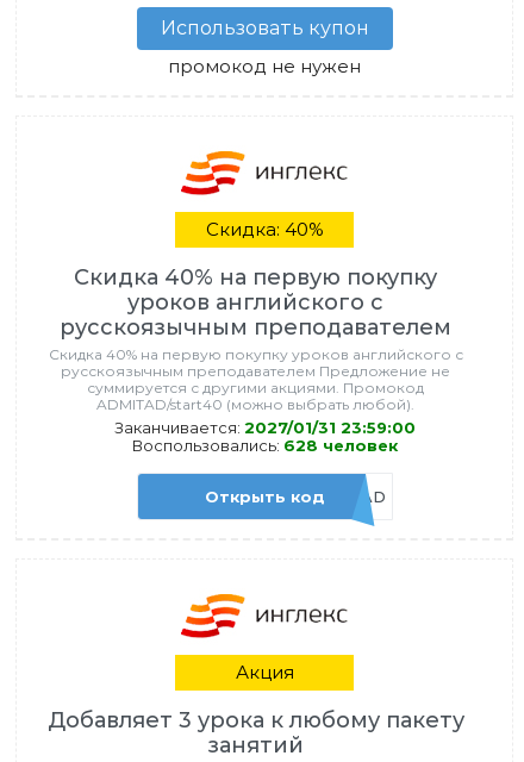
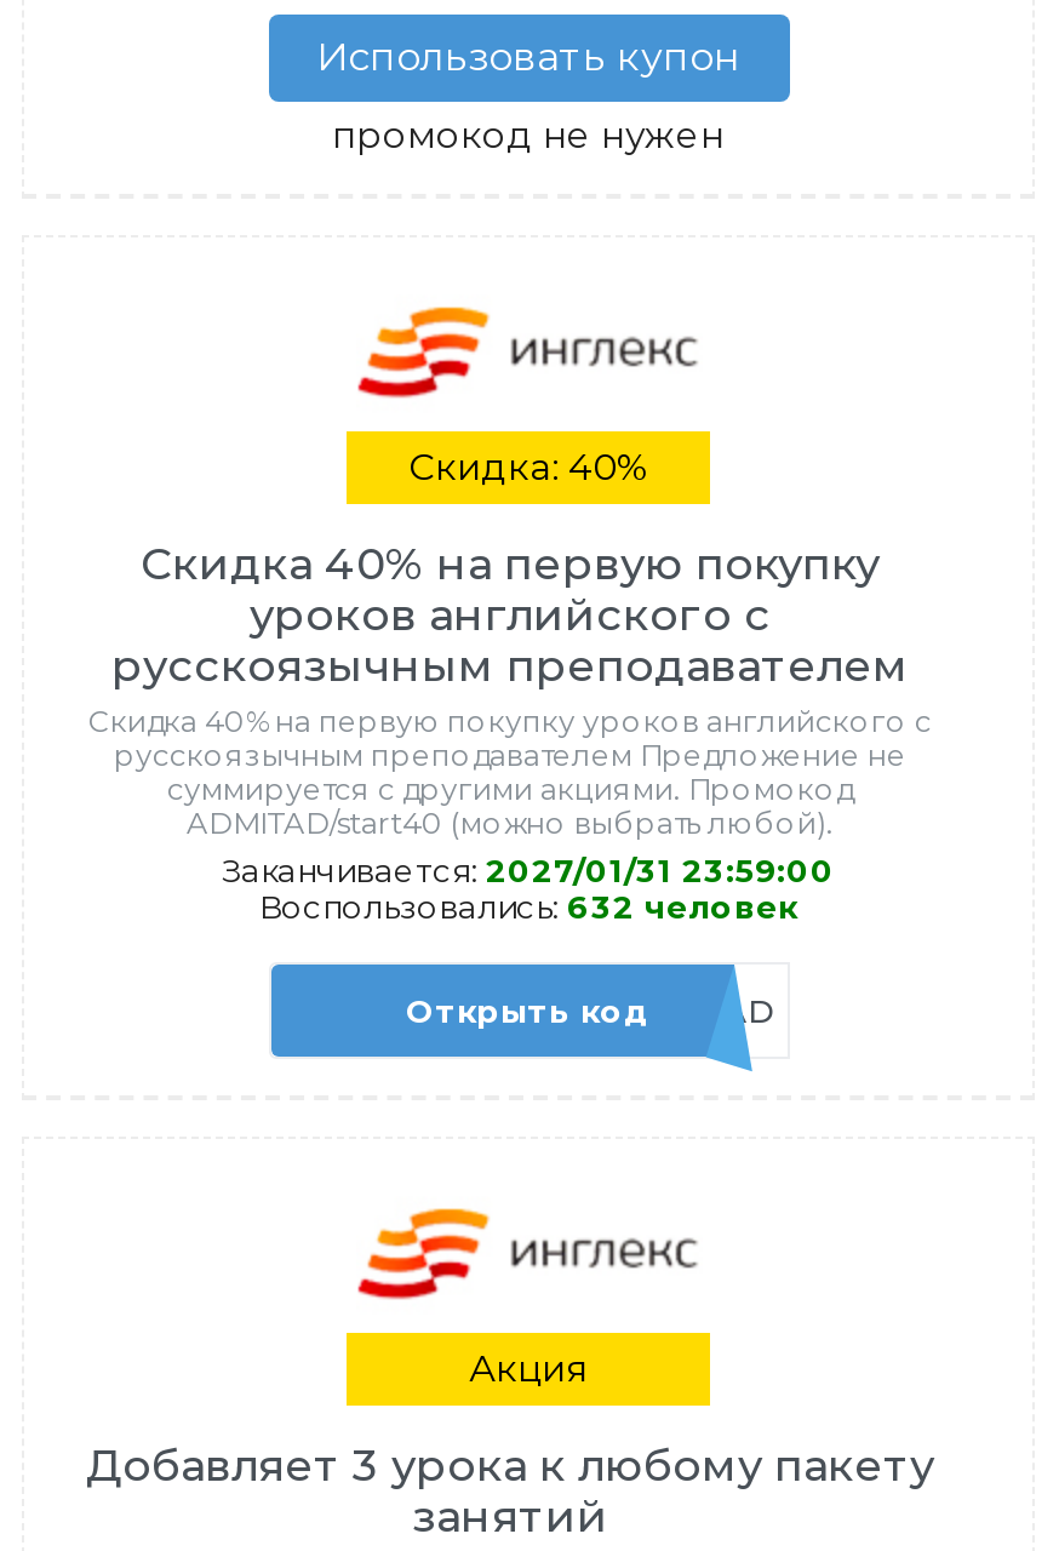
[132,436,397,455] Воспользовались: 628 человек -> [259,887,797,926] Воспользовались: 632 человек

